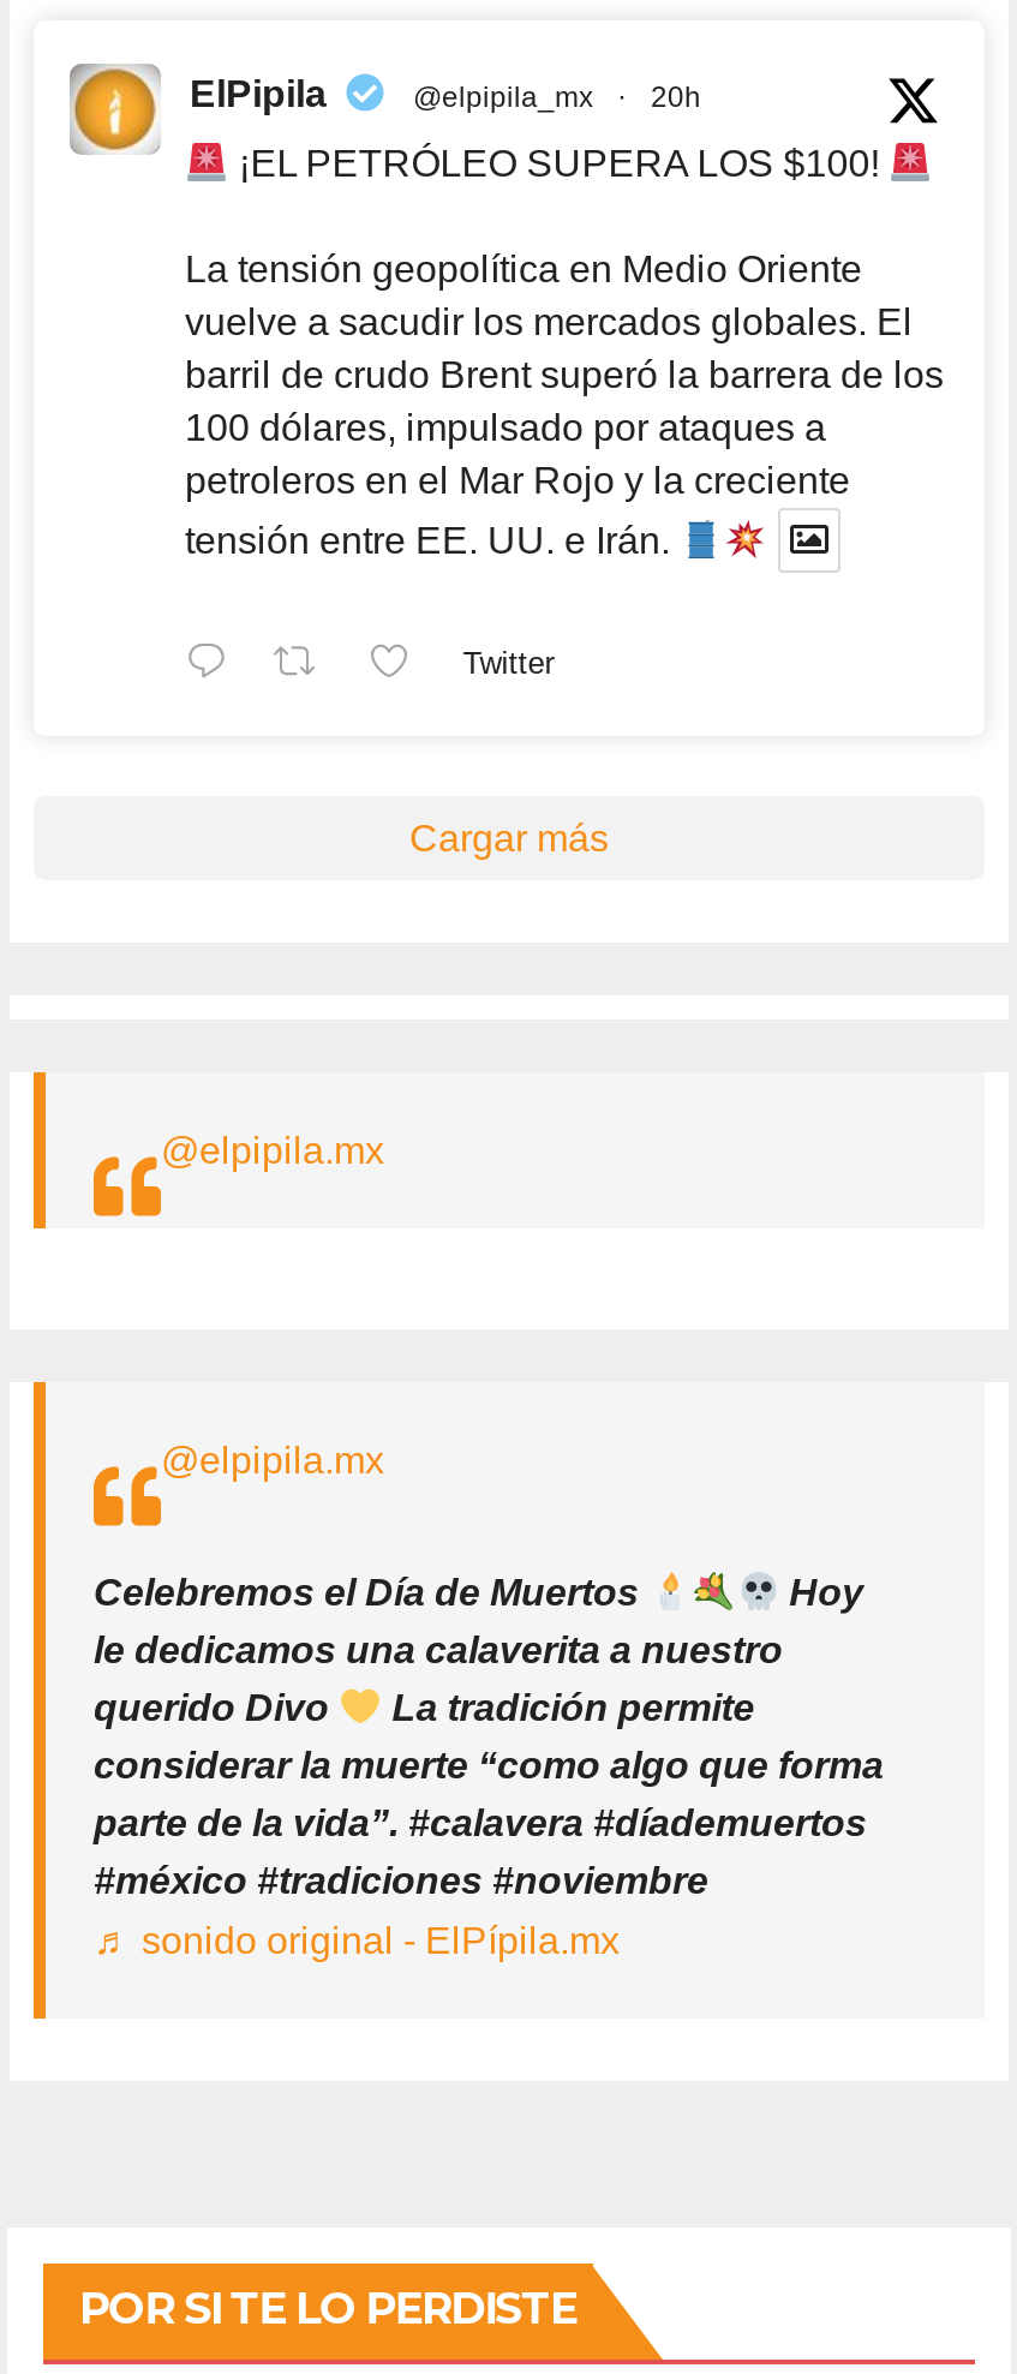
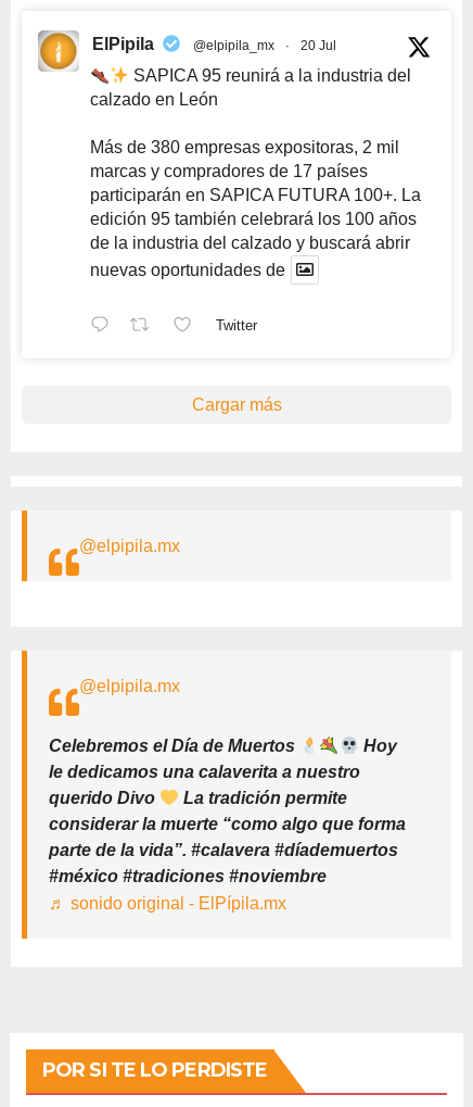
[651,80,701,114] 20h -> [301,38,336,53] 20 Jul
[229,143,889,184] ¡EL PETRÓLEO SUPERA LOS $100! -> [90,66,412,109] SAPICA 95 reunirá a la industria del | calzado en León
[185,249,944,501] La tensión geopolítica en Medio Oriente | vuelve a sacudir los mercados globales. El | barril de crudo Brent superó la barrera de los | 100 dólares, impulsado por ataques a | petroleros en el Mar Rojo y la creciente -> [90,138,421,252] Más de 380 empresas expositoras, 2 mil | marcas y compradores de 17 países | participarán en SAPICA FUTURA 100+. La | edición 95 también celebrará los 100 años | de la industria del calzado y buscará abrir
[185,520,680,561] tensión entre EE. UU. e Irán. -> [90,261,285,279] nuevas oportunidades de

